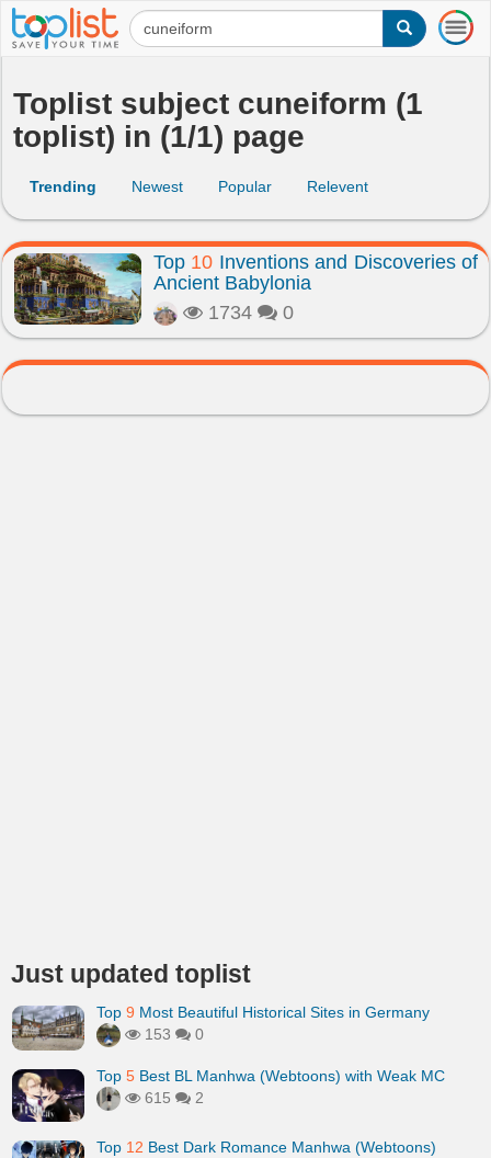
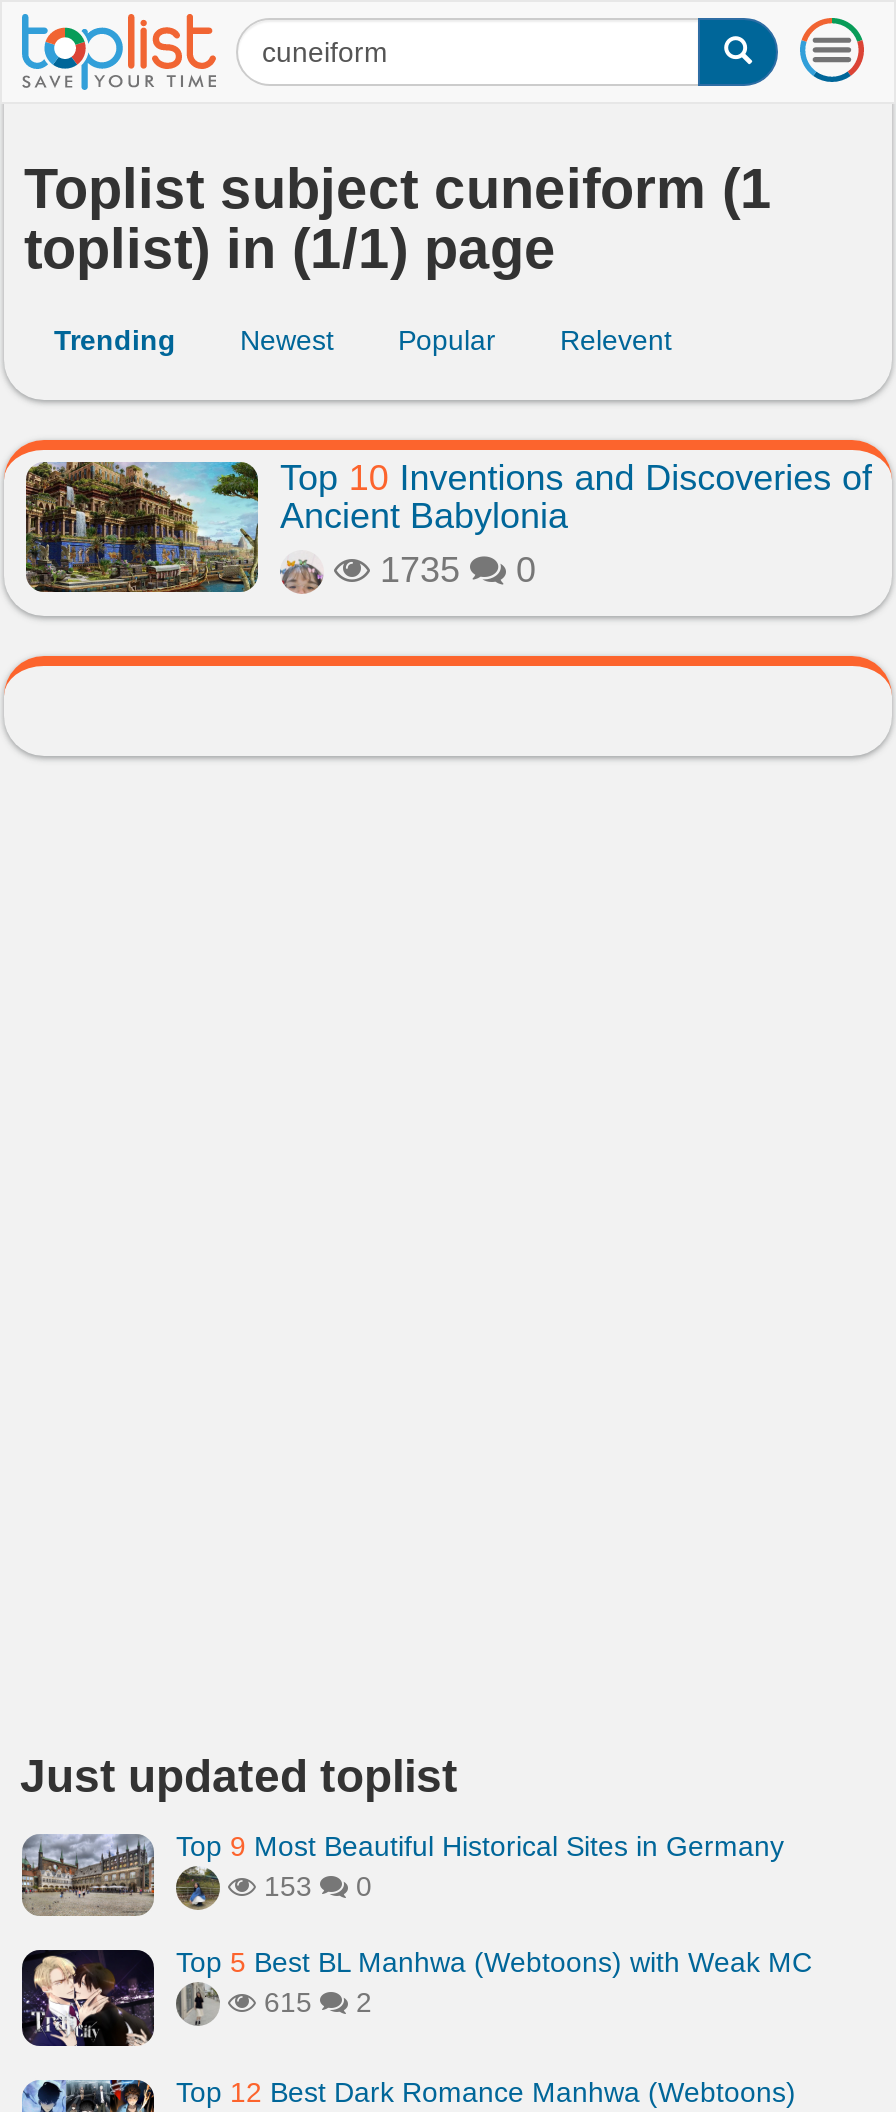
[203,302,299,323] 1734 0 -> [370,550,546,590] 1735 0

